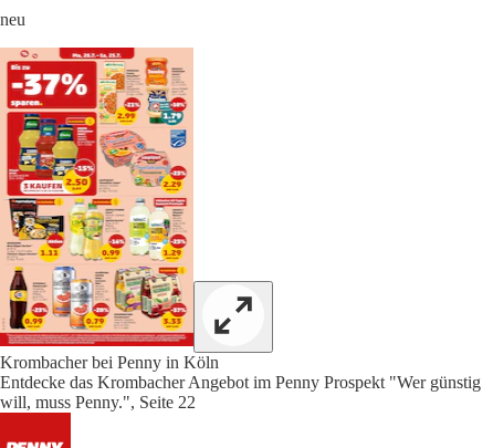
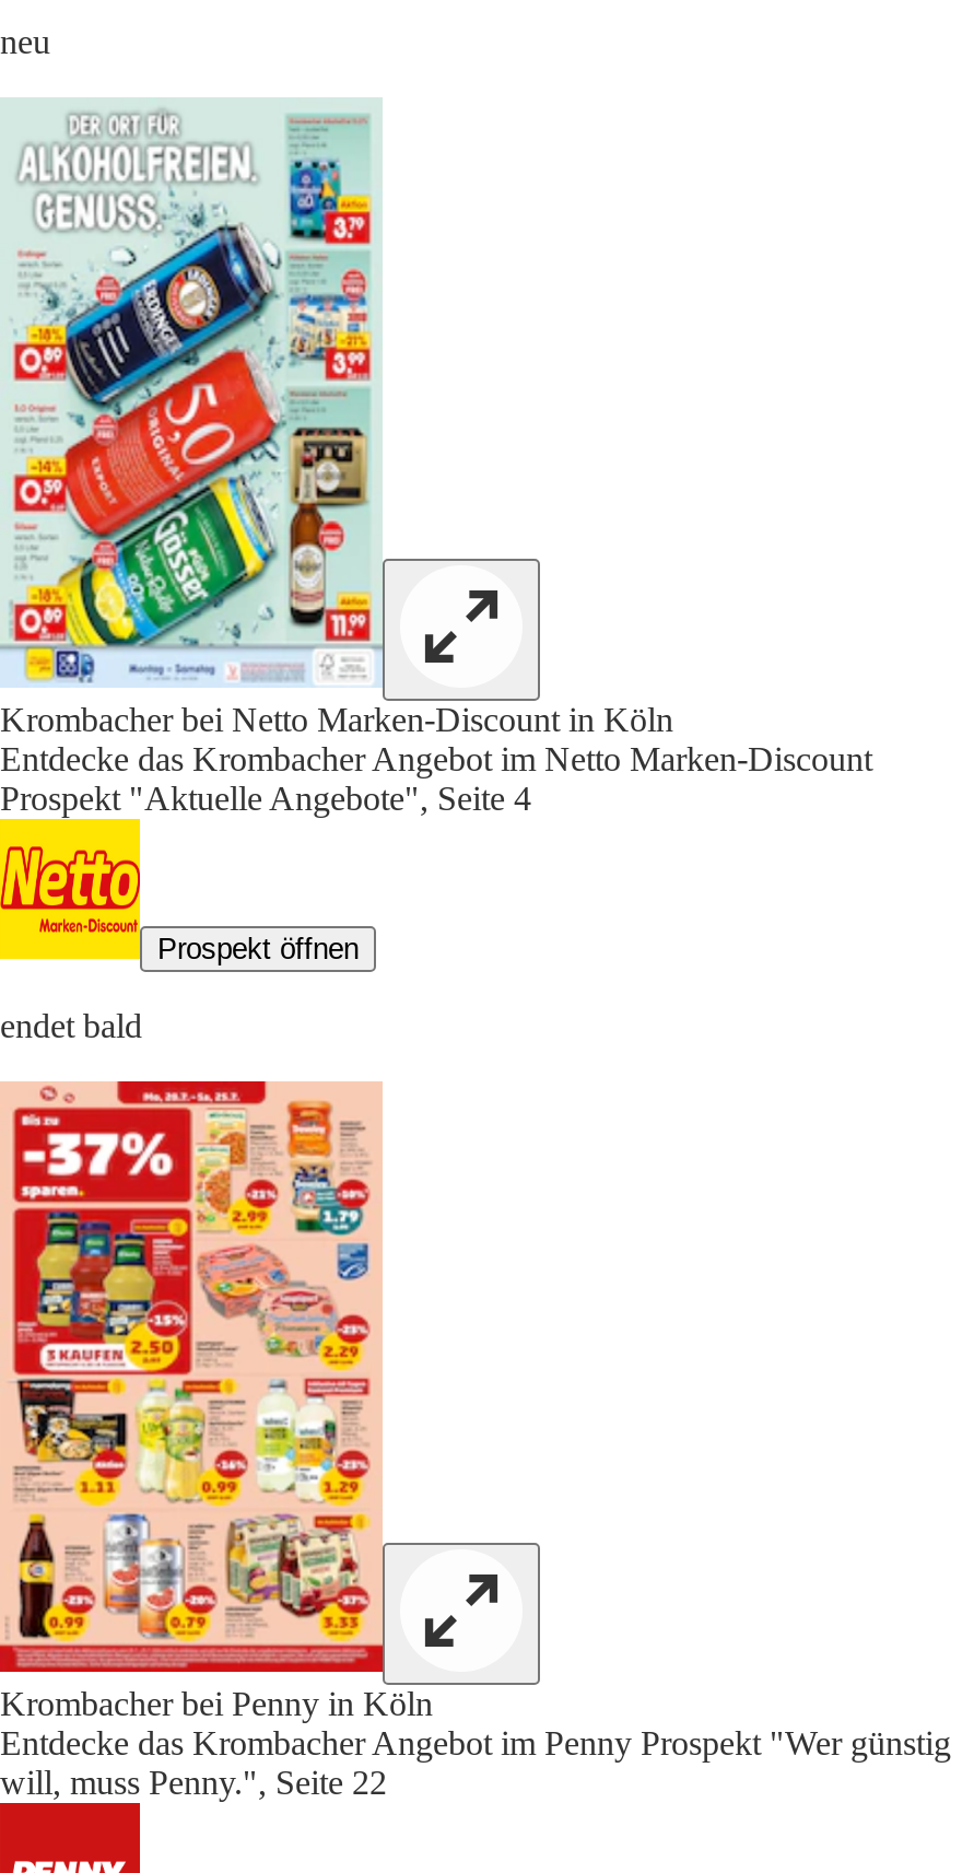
none -> [0,97,872,816] [image] | Krombacher bei Netto Marken-Discount in Köln | Entdecke das Krombacher Angebot im Netto Marken-Discount | Prospekt "Aktuelle Angebote", Seite 4
none -> [0,832,359,1043] [image] | Prospekt öffnen | endet bald

